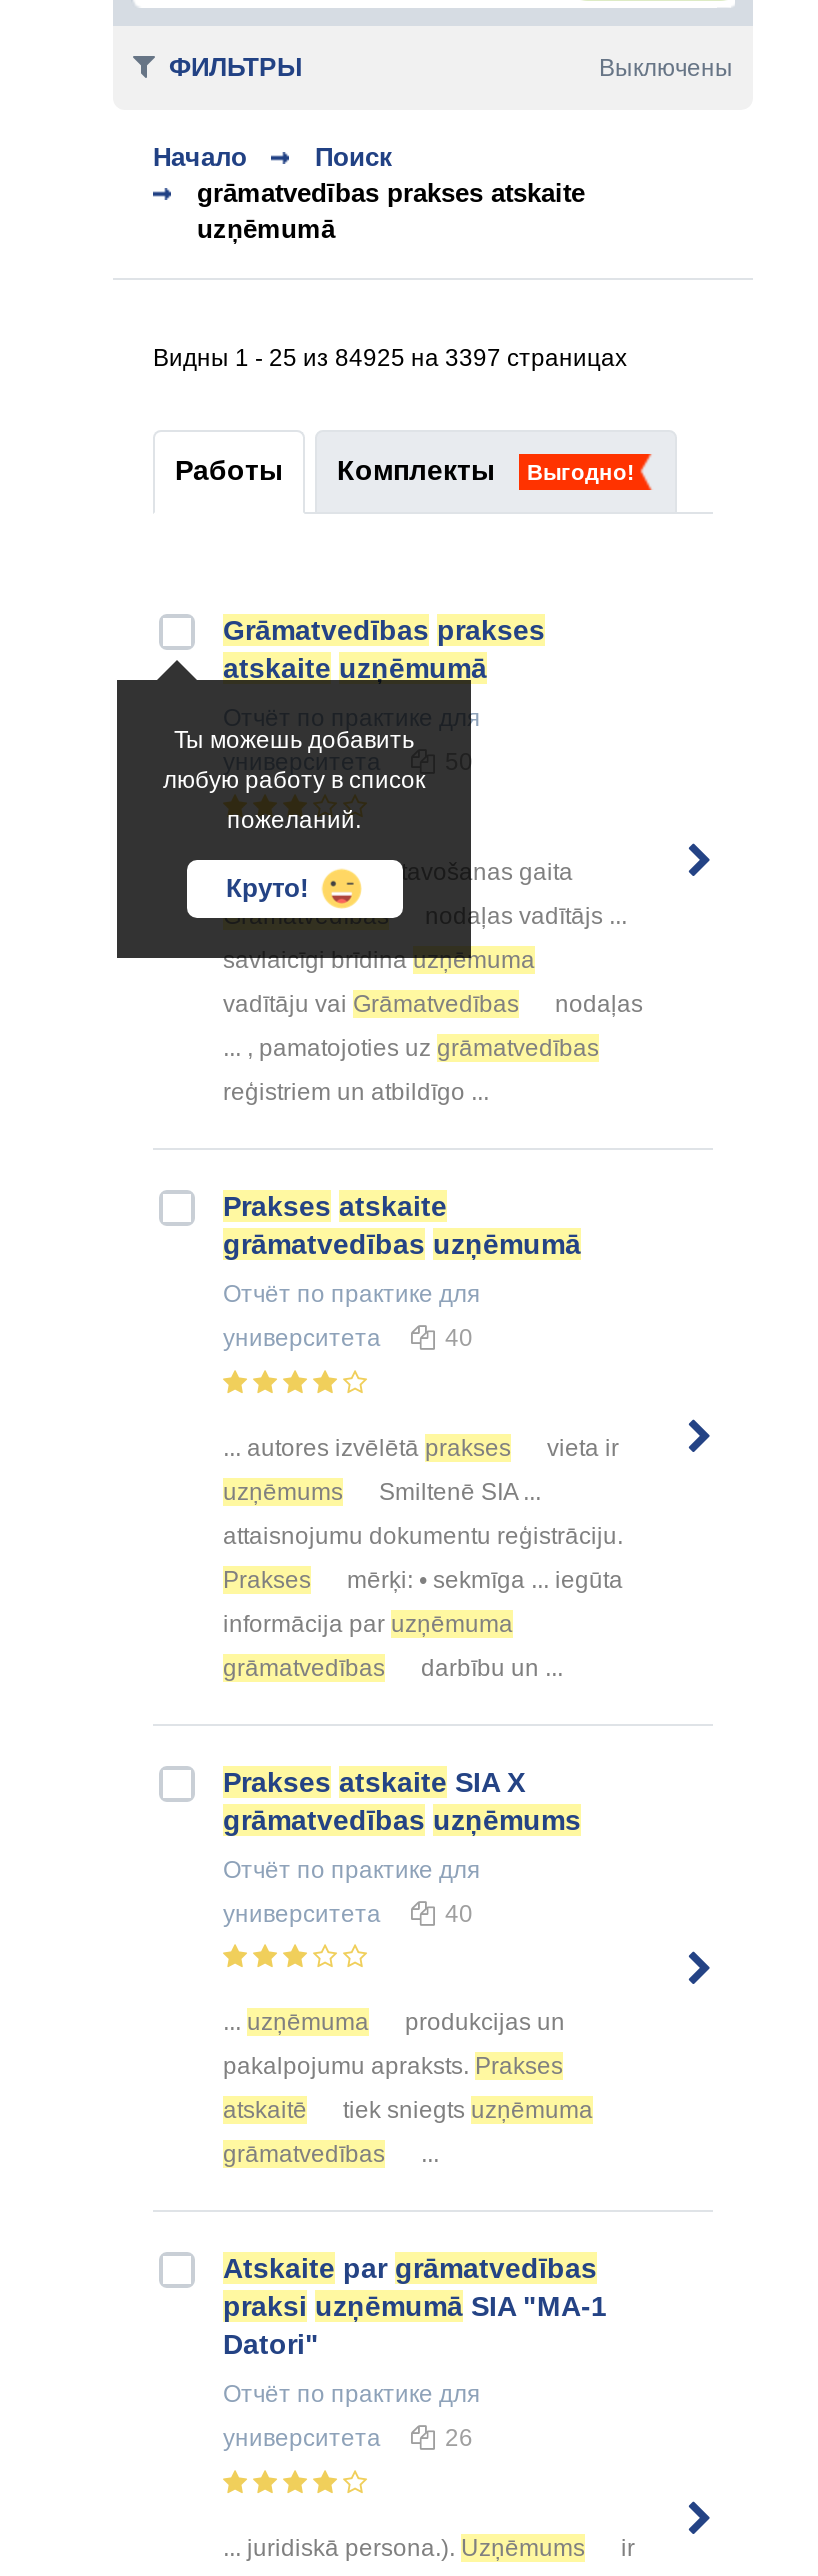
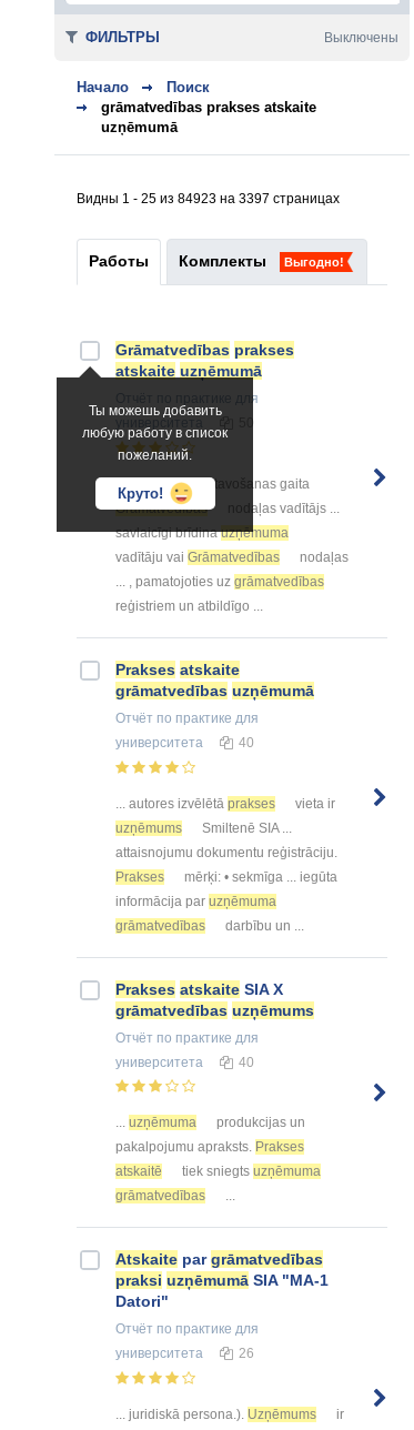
[153,344,627,372] Видны 1 - 25 из 84925 на 3397 страницах -> [77,191,340,207] Видны 1 - 25 из 84923 на 3397 страницах

